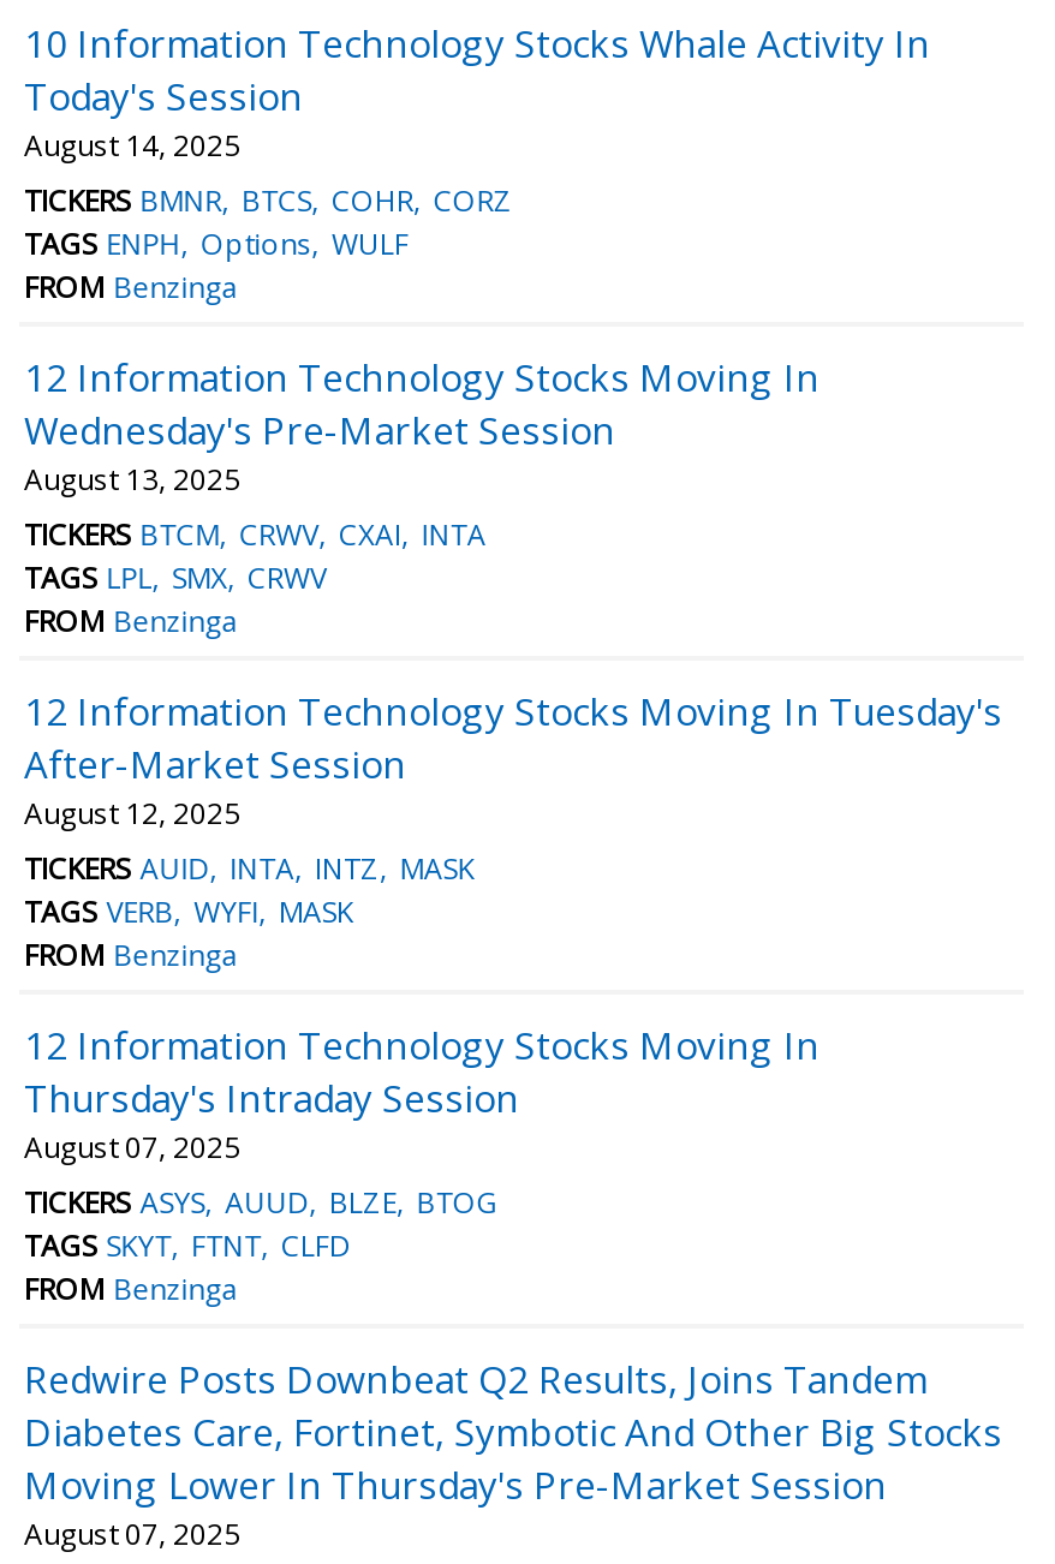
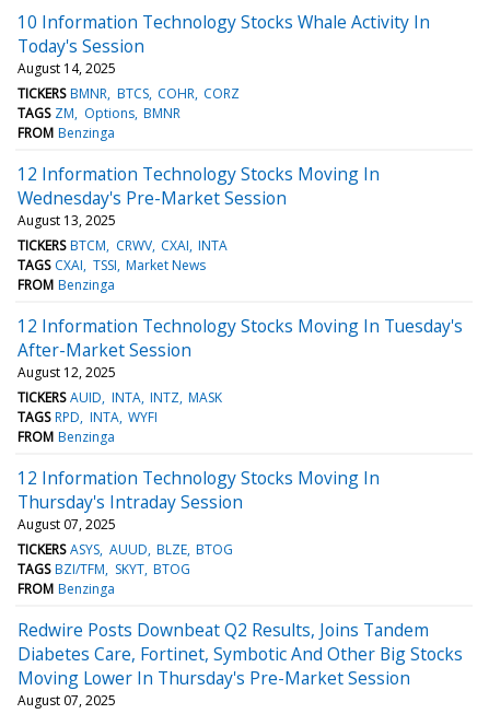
[24,223,408,264] TAGS ENPH Options WULF -> [18,104,180,122] TAGS ZM Options BMNR
[24,557,327,598] TAGS LPL SMX CRWV -> [18,256,206,274] TAGS CXAI TSSI Market News
[24,891,353,932] TAGS VERB WYFI MASK -> [18,408,157,426] TAGS RPD INTA WYFI
[24,1225,351,1266] TAGS SKYT FTNT CLFD -> [18,560,190,578] TAGS BZI/TFM SKYT BTOG

